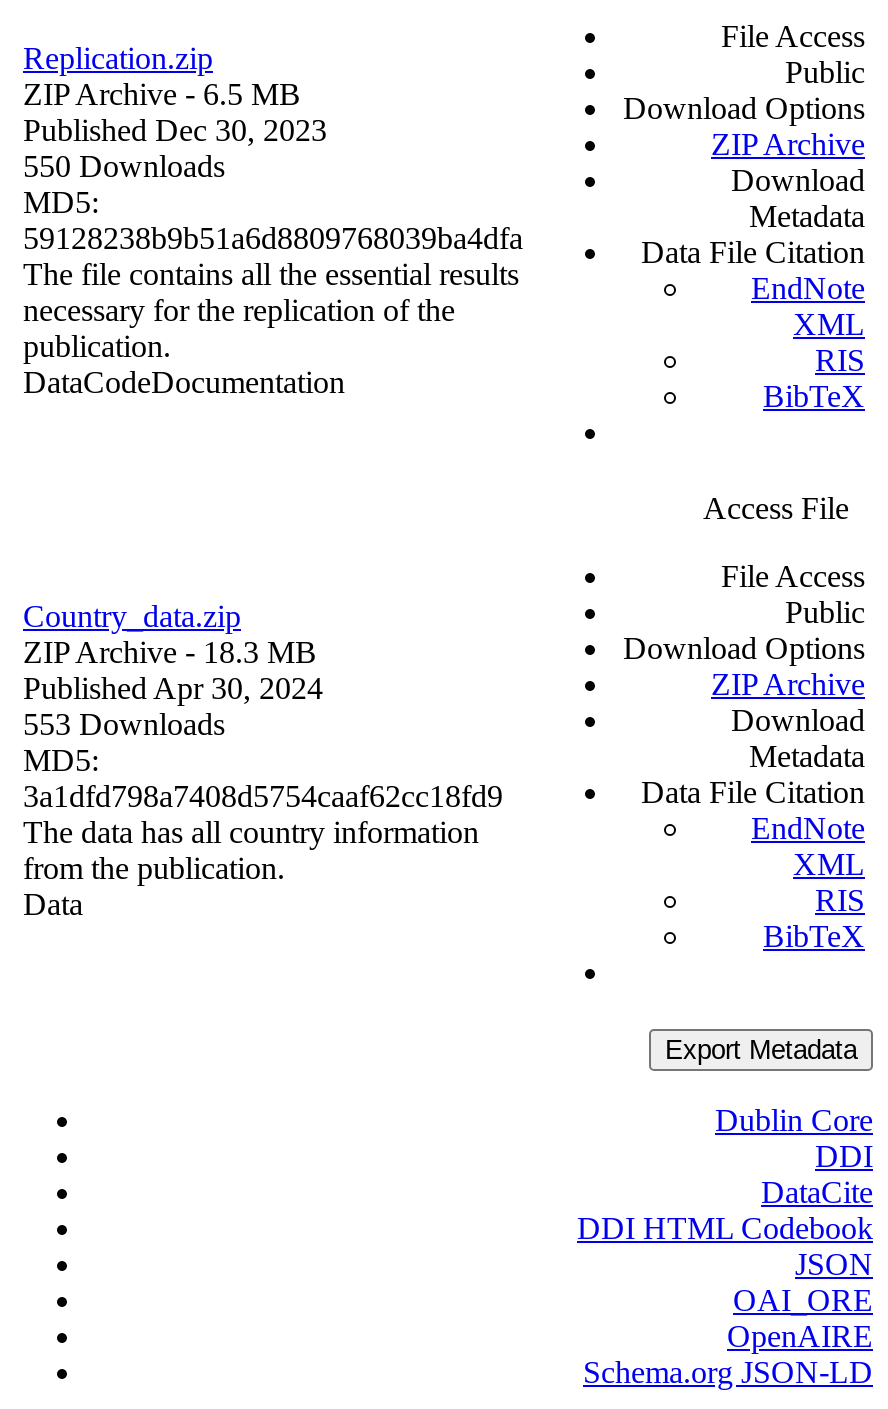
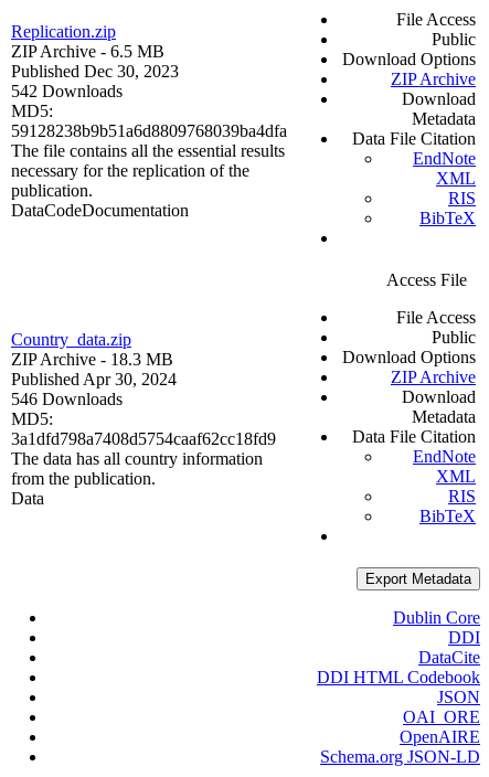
[23,150,225,184] 550 Downloads -> [11,82,123,101] 542 Downloads
[23,708,225,742] 553 Downloads -> [11,390,123,409] 546 Downloads

